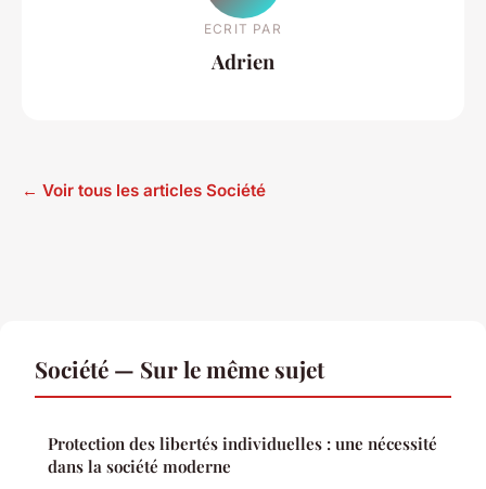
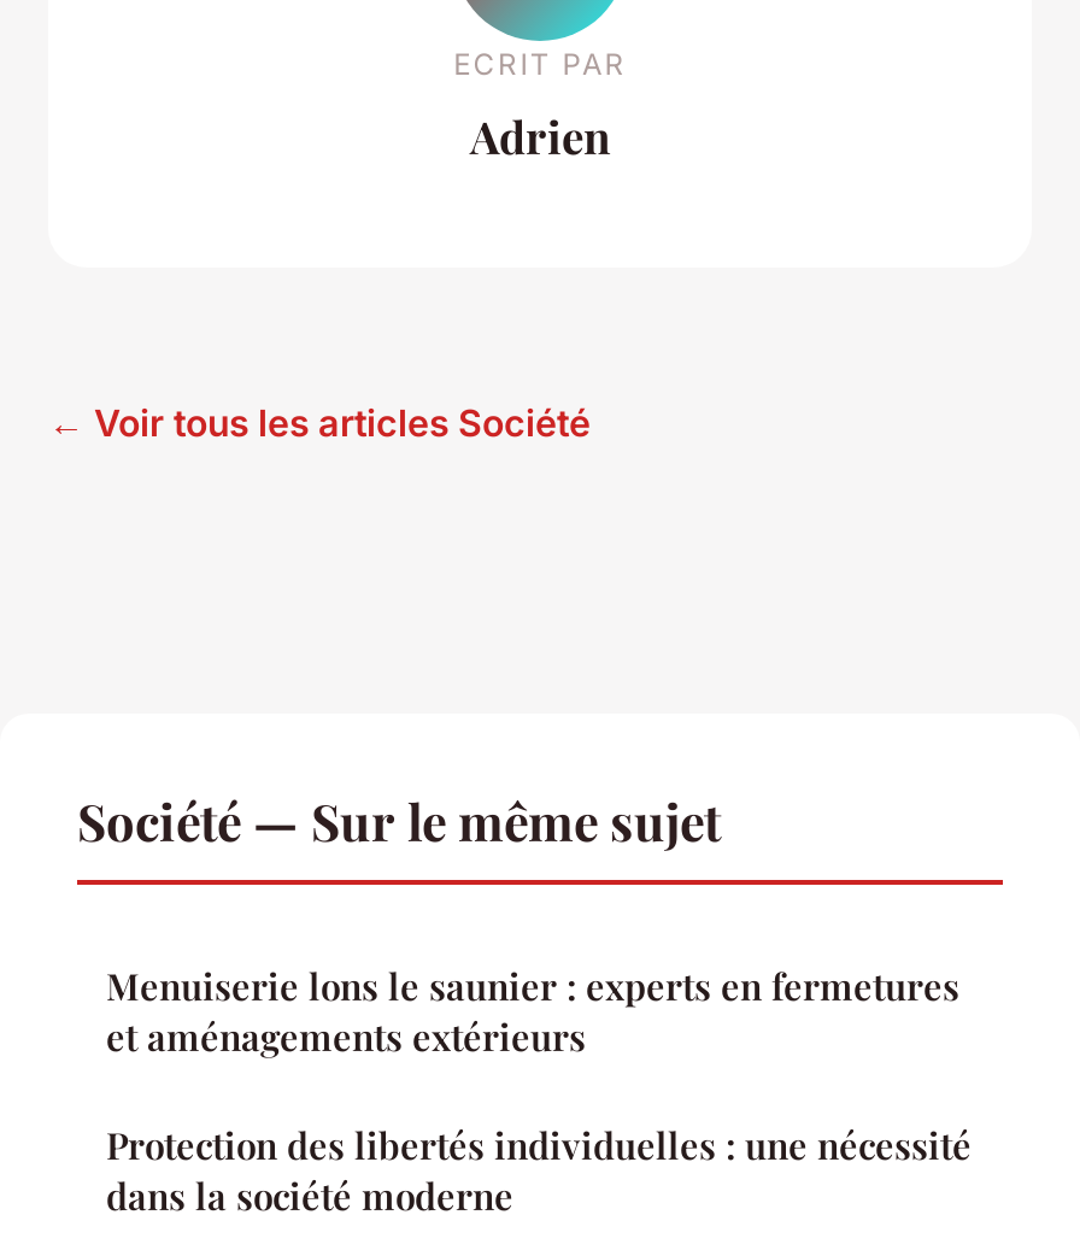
none -> [106,961,959,1060] Menuiserie lons le saunier : experts en fermetures | et aménagements extérieurs

